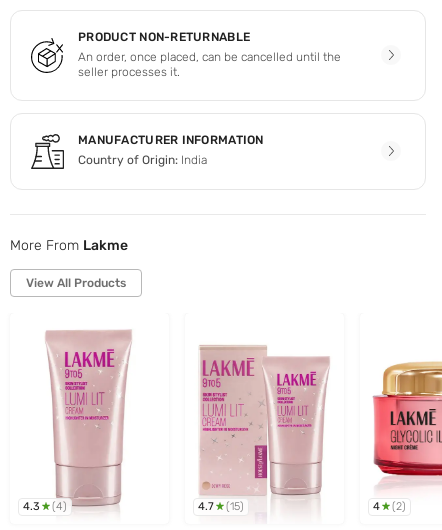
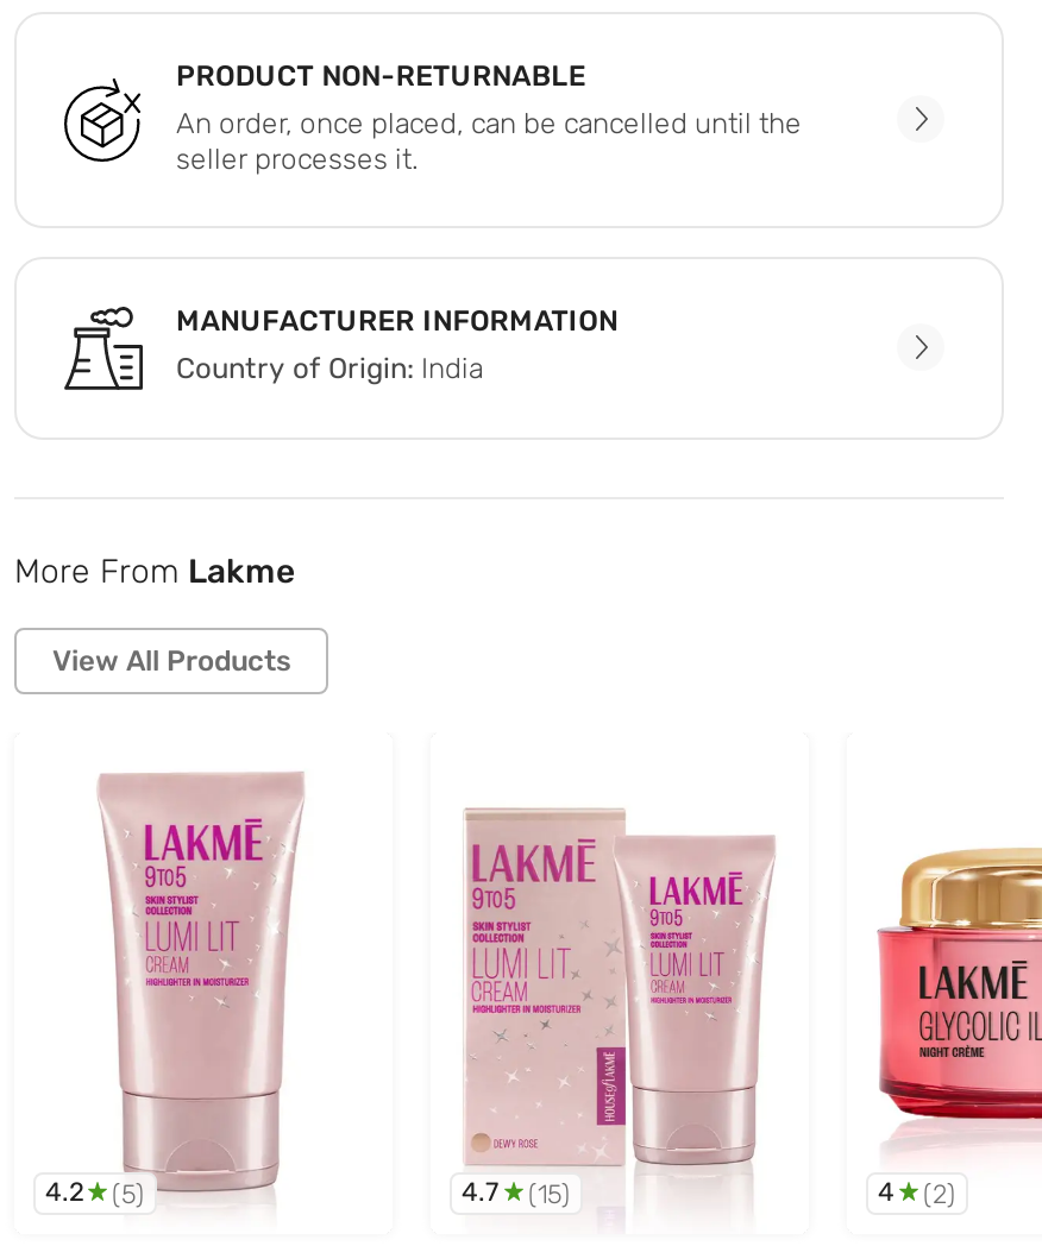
[23,500,40,513] 4.3 -> [45,1177,83,1208] 4.2
[52,500,67,513] (4) -> [112,1178,145,1209] (5)

